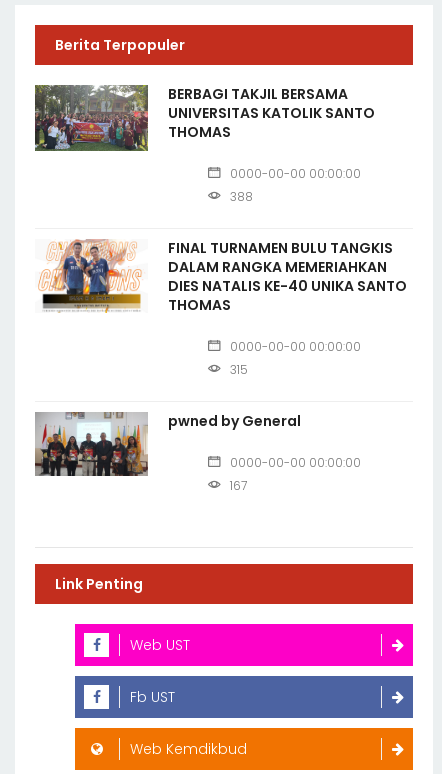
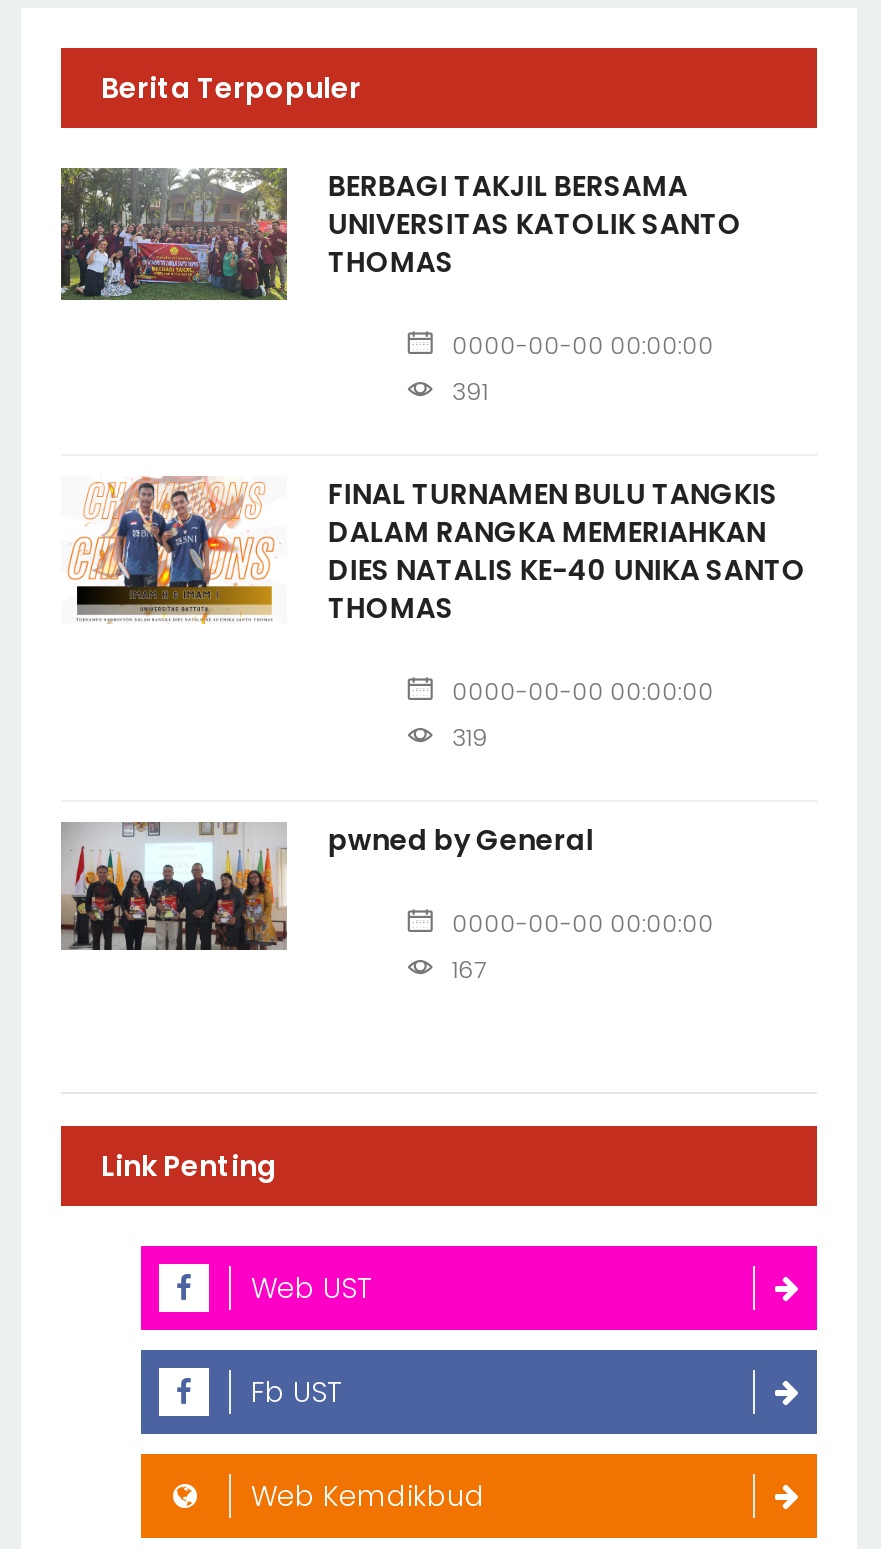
[230,188,253,205] 388 -> [452,374,488,408] 391
[230,361,248,378] 315 -> [452,720,488,754] 319

